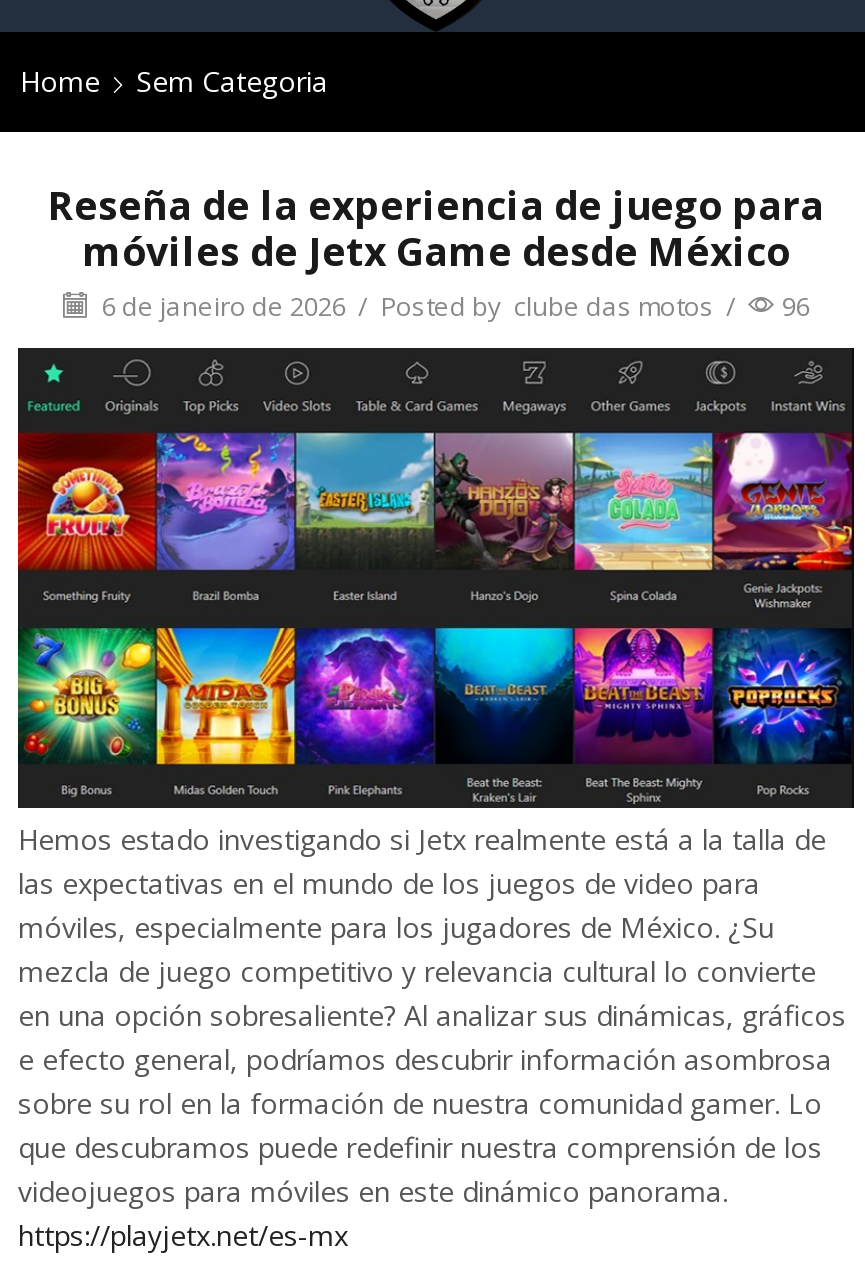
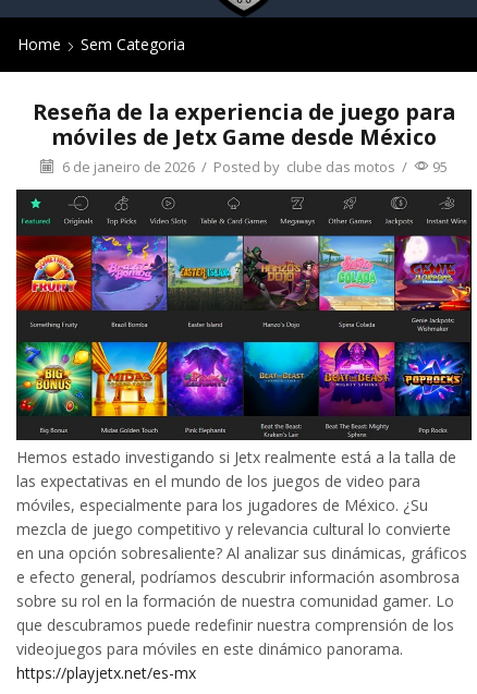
[96,288,810,324] 6 de janeiro de 2026 / Posted by clube das motos / 96 -> [59,157,448,176] 6 de janeiro de 2026 / Posted by clube das motos / 95

